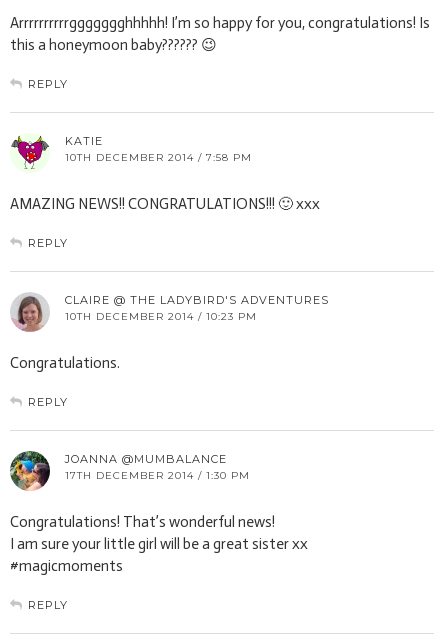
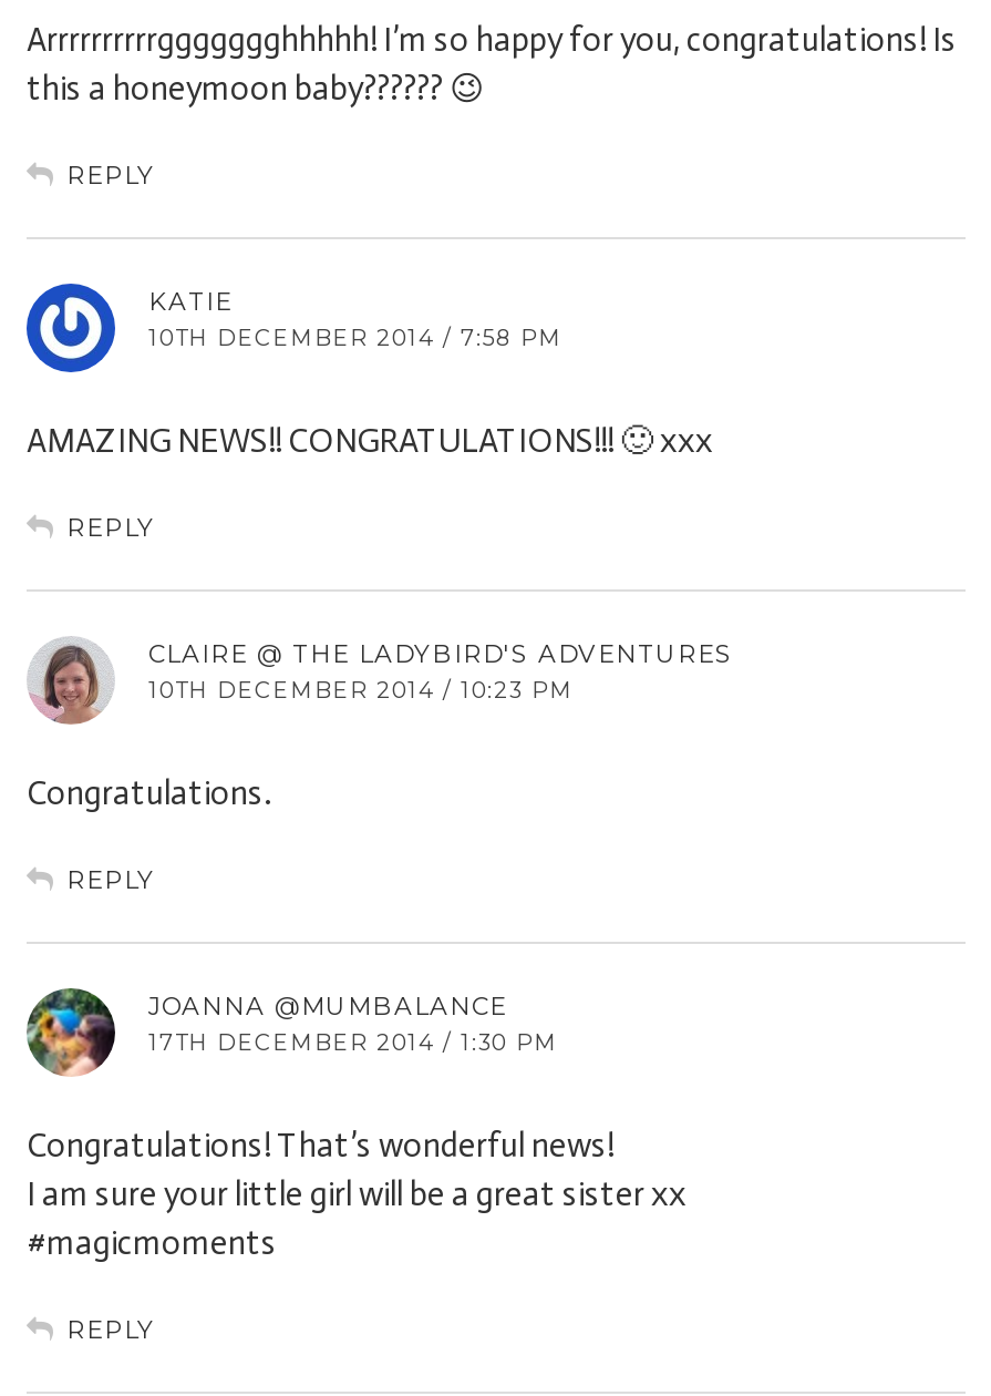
[10,133,50,173] [image] -> [24,281,117,374] [image]

